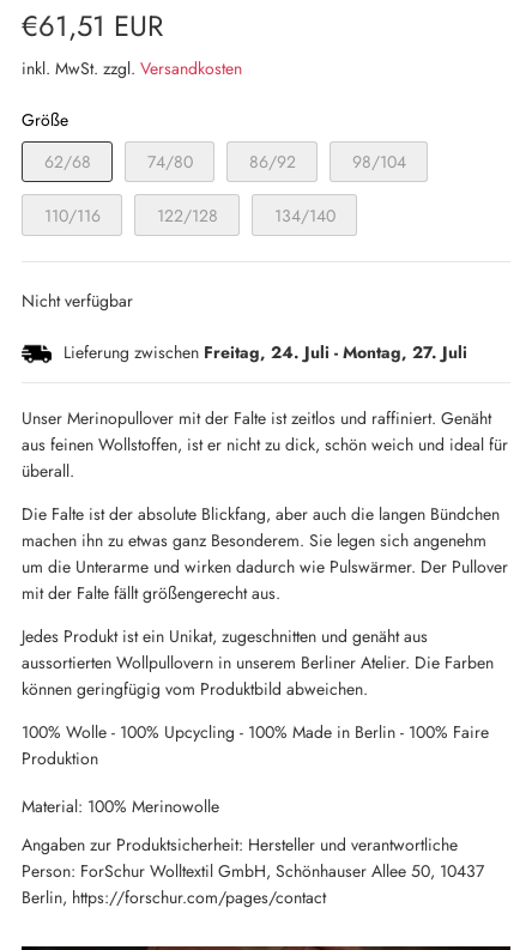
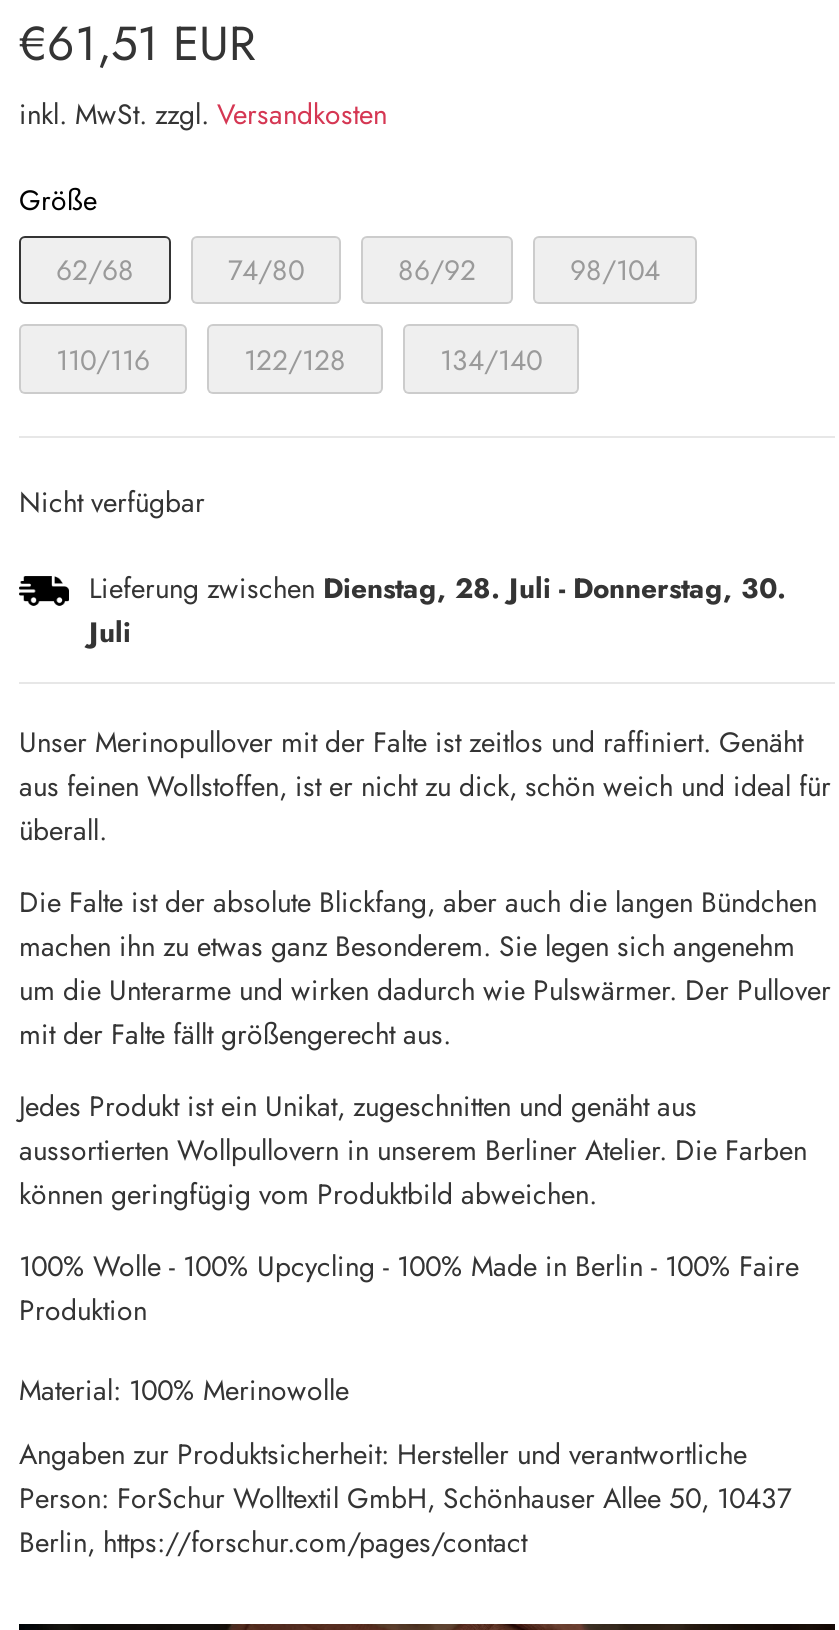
[64,340,467,364] Lieferung zwischen Freitag, 24. Juli - Montag, 27. Juli -> [89,568,787,652] Lieferung zwischen Dienstag, 28. Juli - Donnerstag, 30. | Juli

